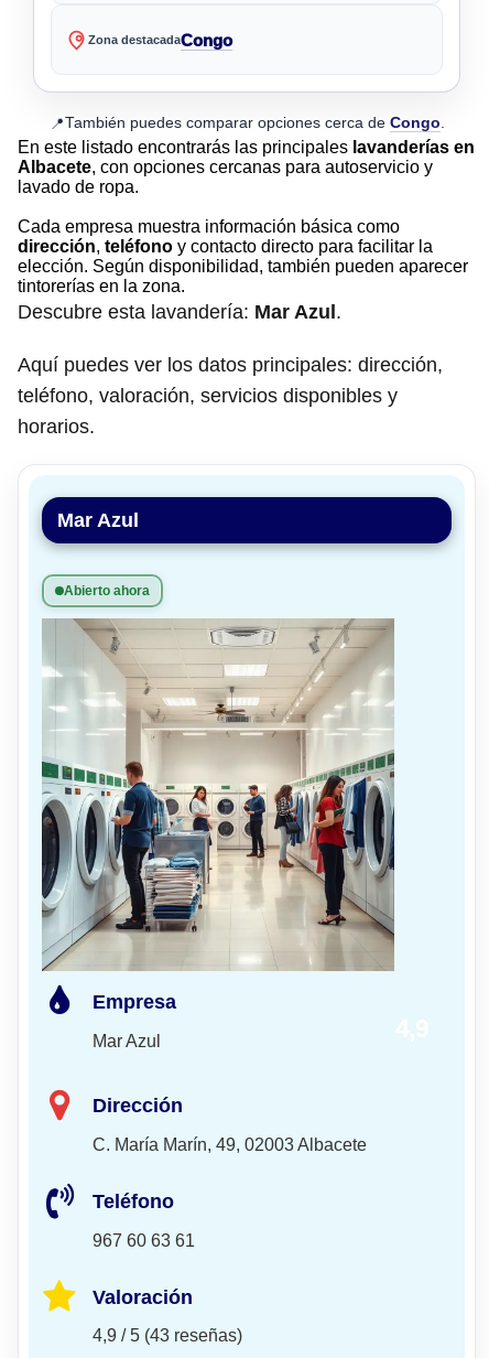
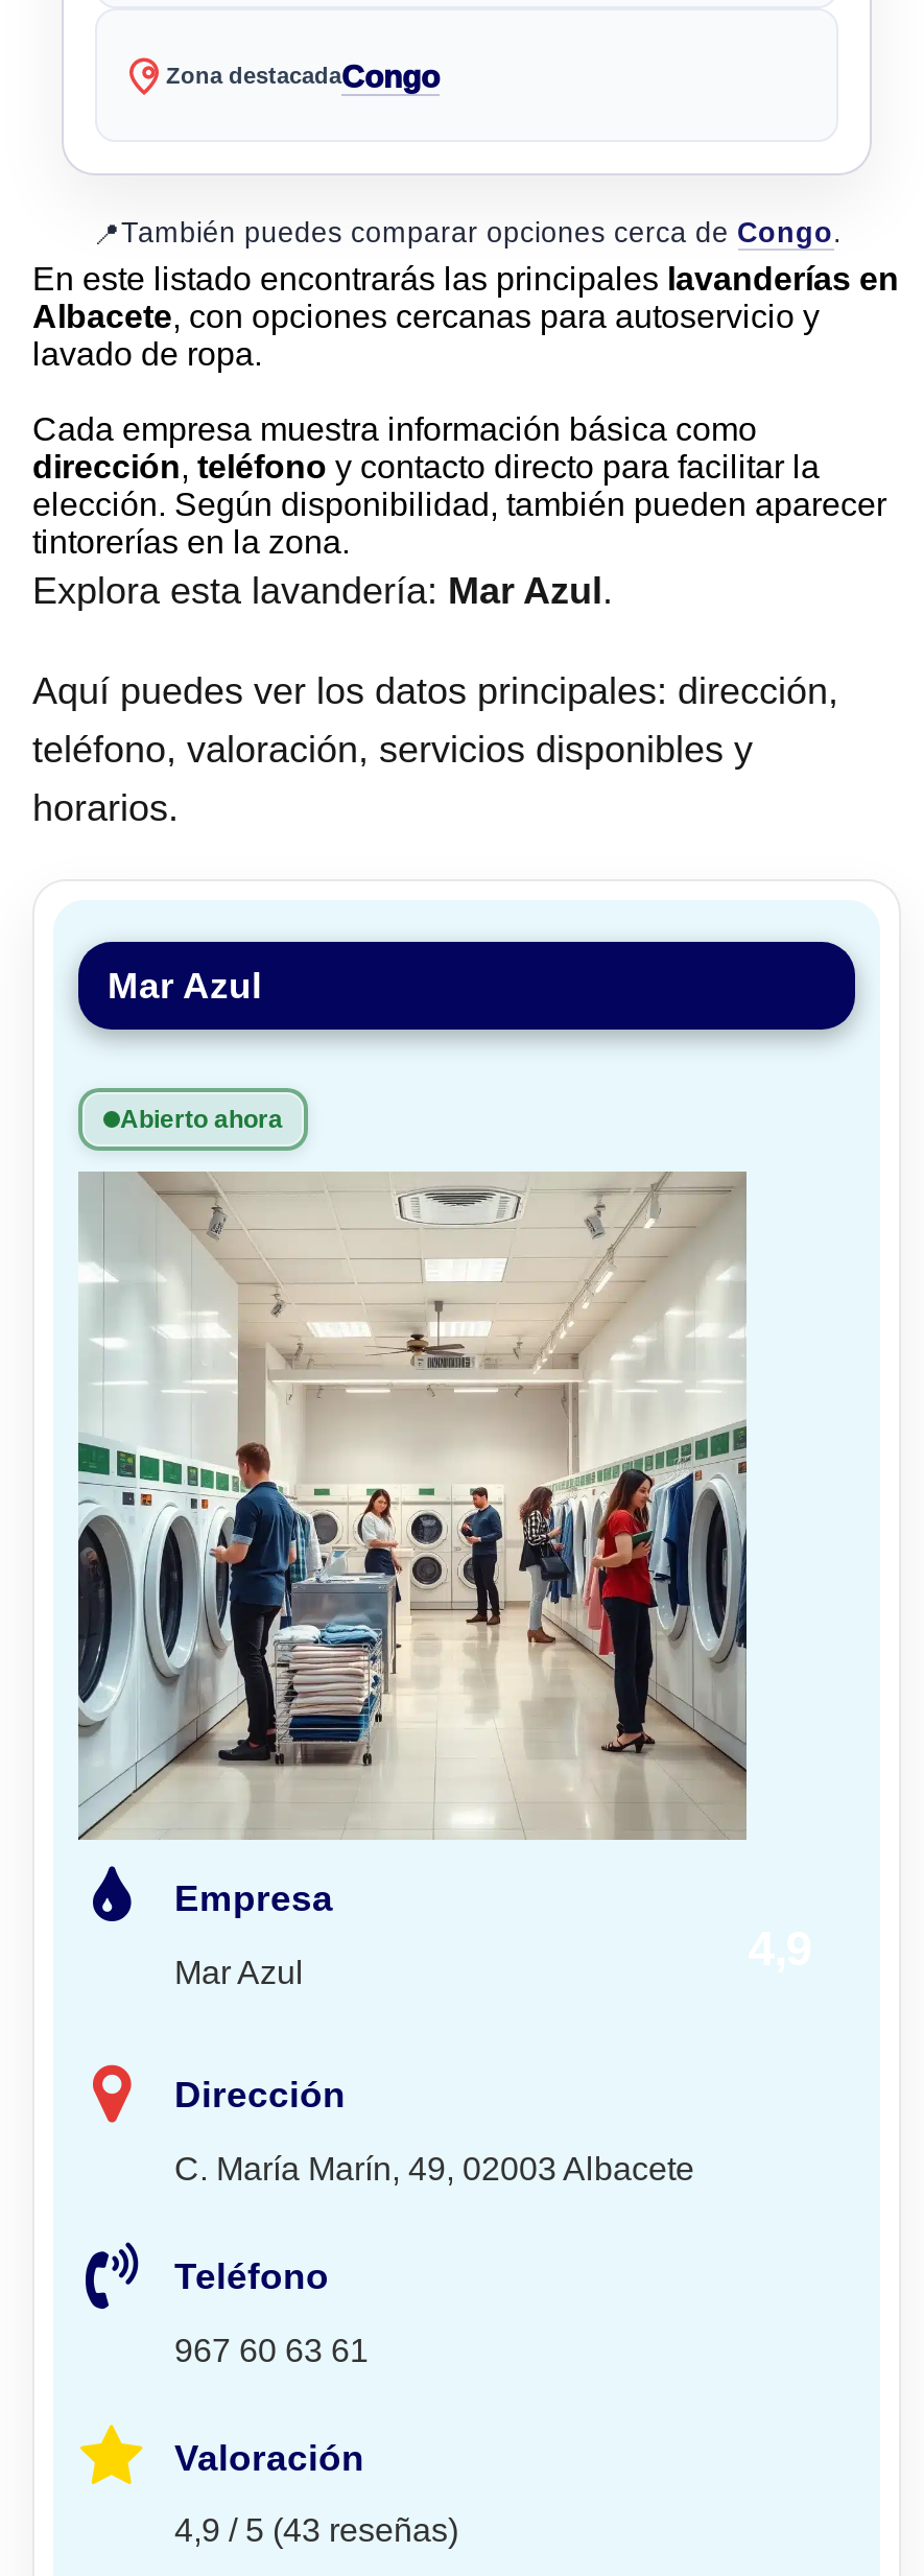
[18,301,341,323] Descubre esta lavandería: Mar Azul. -> [32,570,613,612] Explora esta lavandería: Mar Azul.

